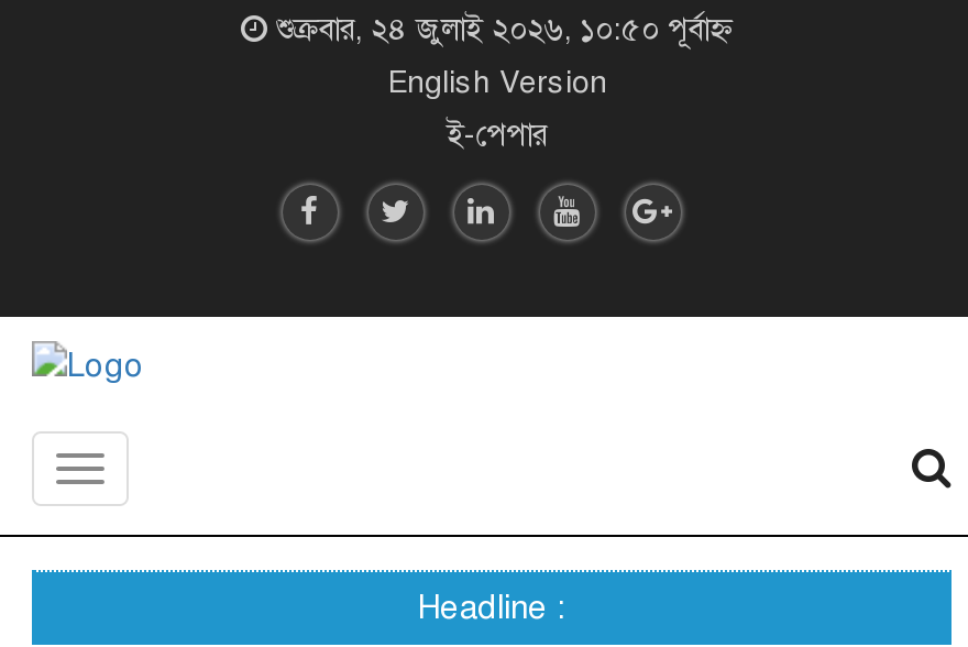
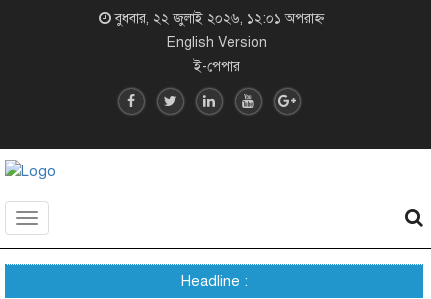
[267,11,732,48] শুক্রবার, ২৪ জুলাই ২০২৬, ১০:৫০ পূর্বাহ্ন -> [111,10,324,27] বুধবার, ২২ জুলাই ২০২৬, ১২:০১ অপরাহ্ন

